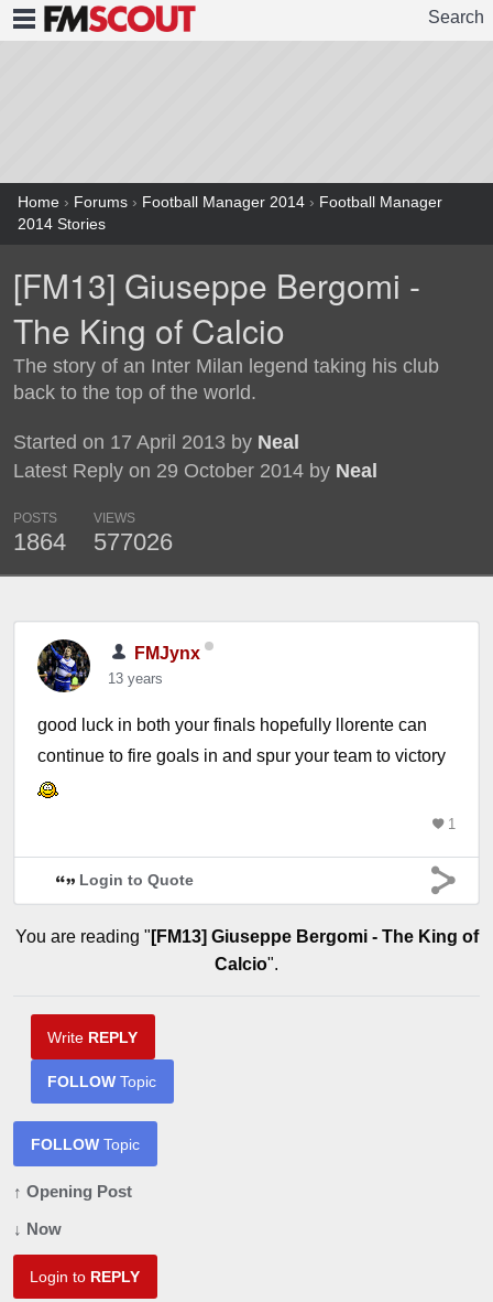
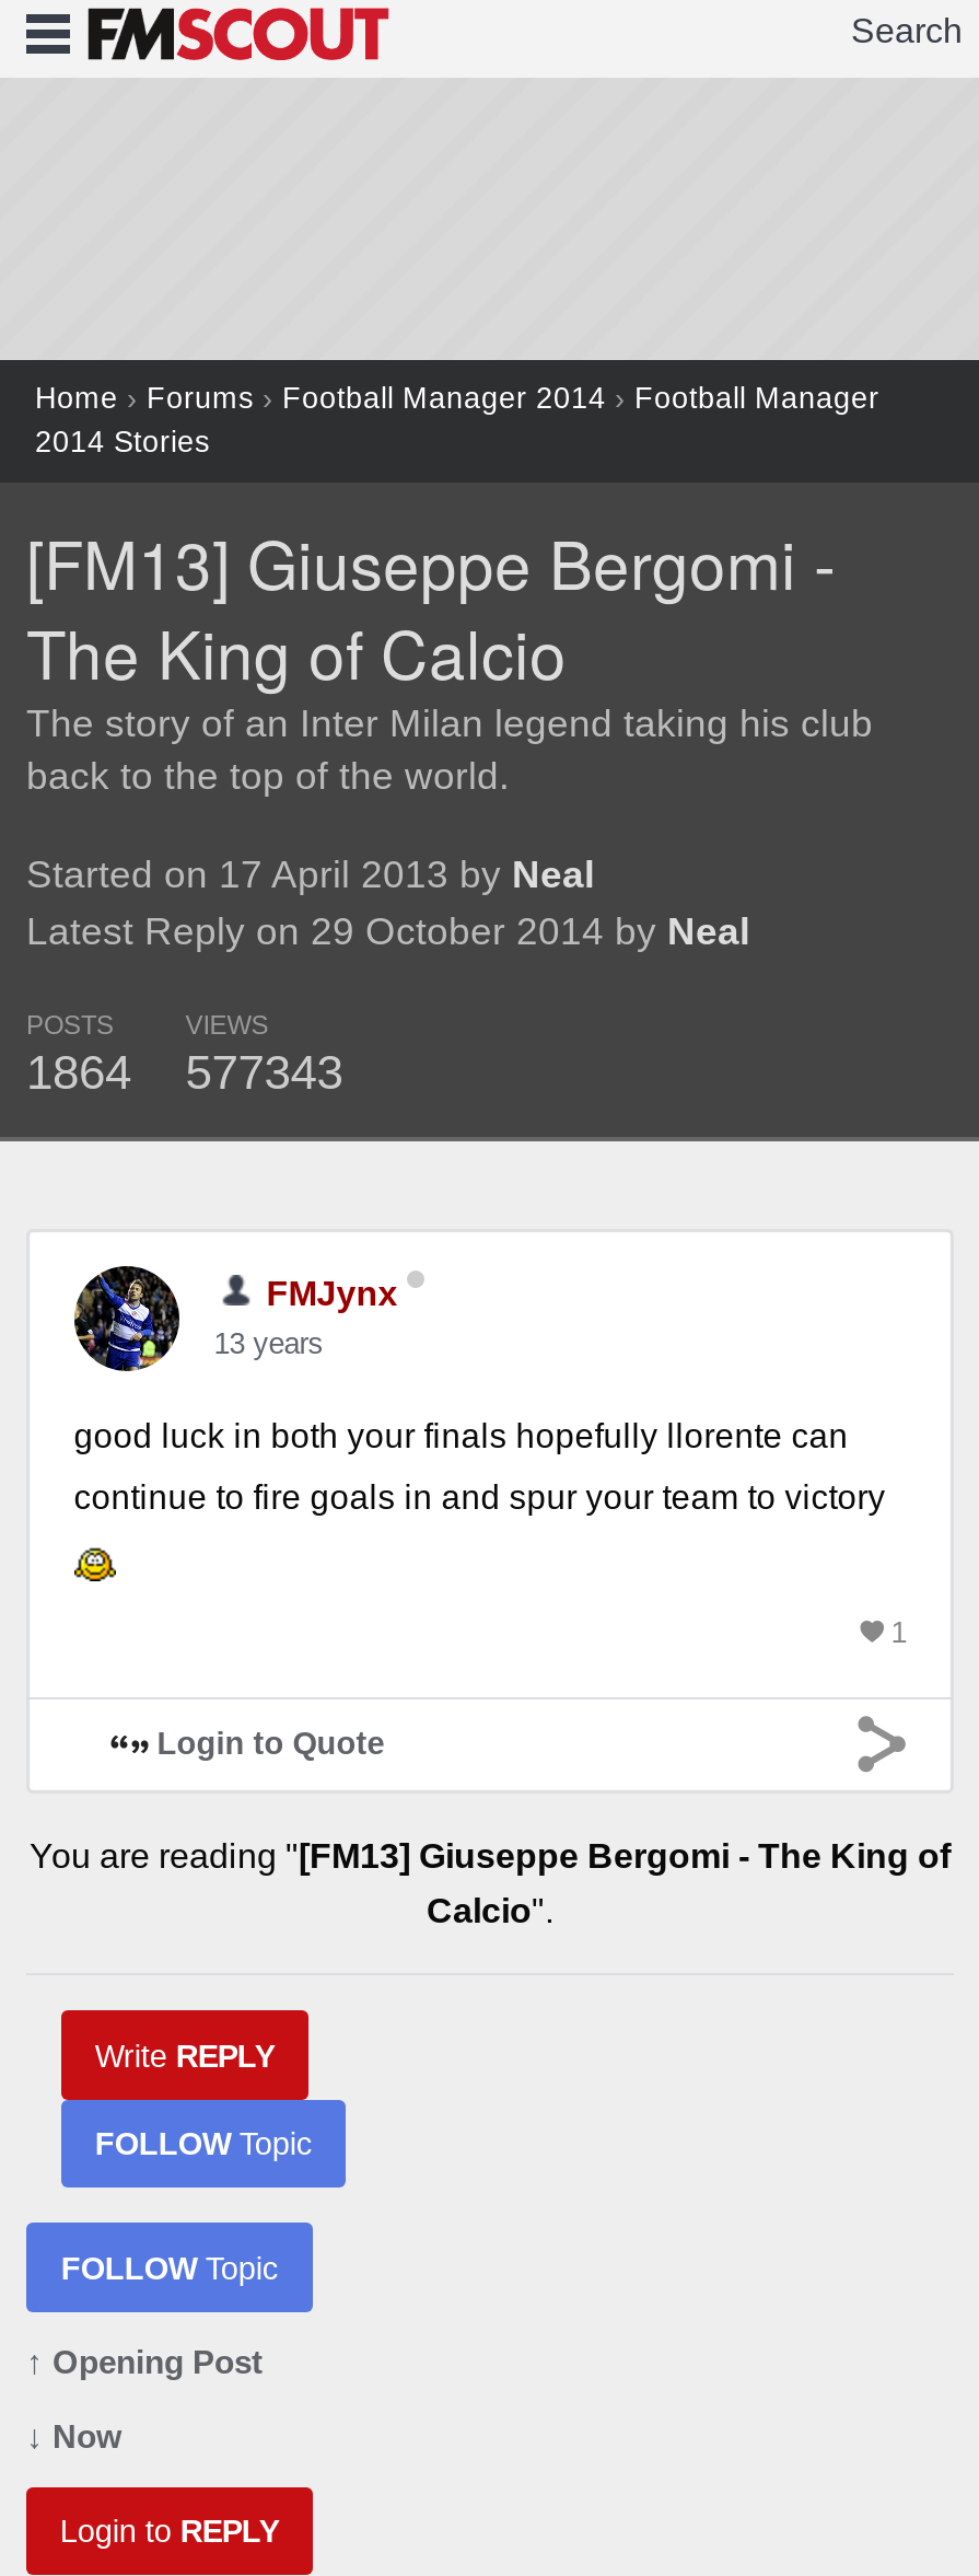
[13,528,173,556] 1864 577026 -> [26,1045,343,1100] 1864 577343

